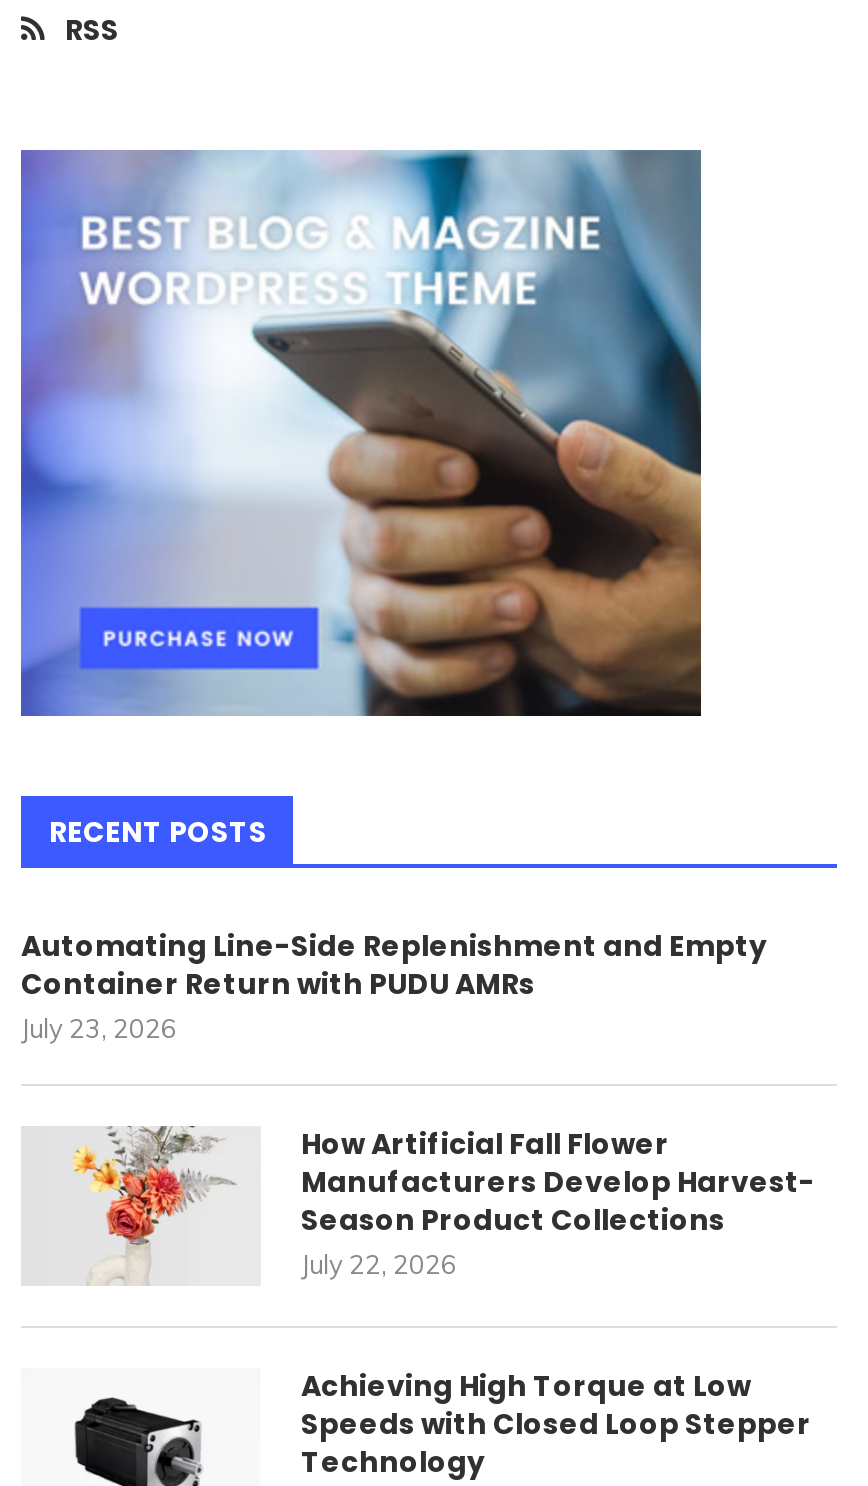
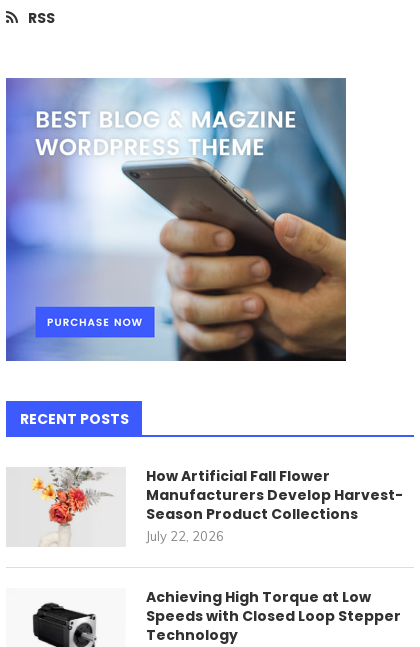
[21,925,767,1043] Automating Line-Side Replenishment and Empty | Container Return with PUDU AMRs | July 23, 2026 -> none

